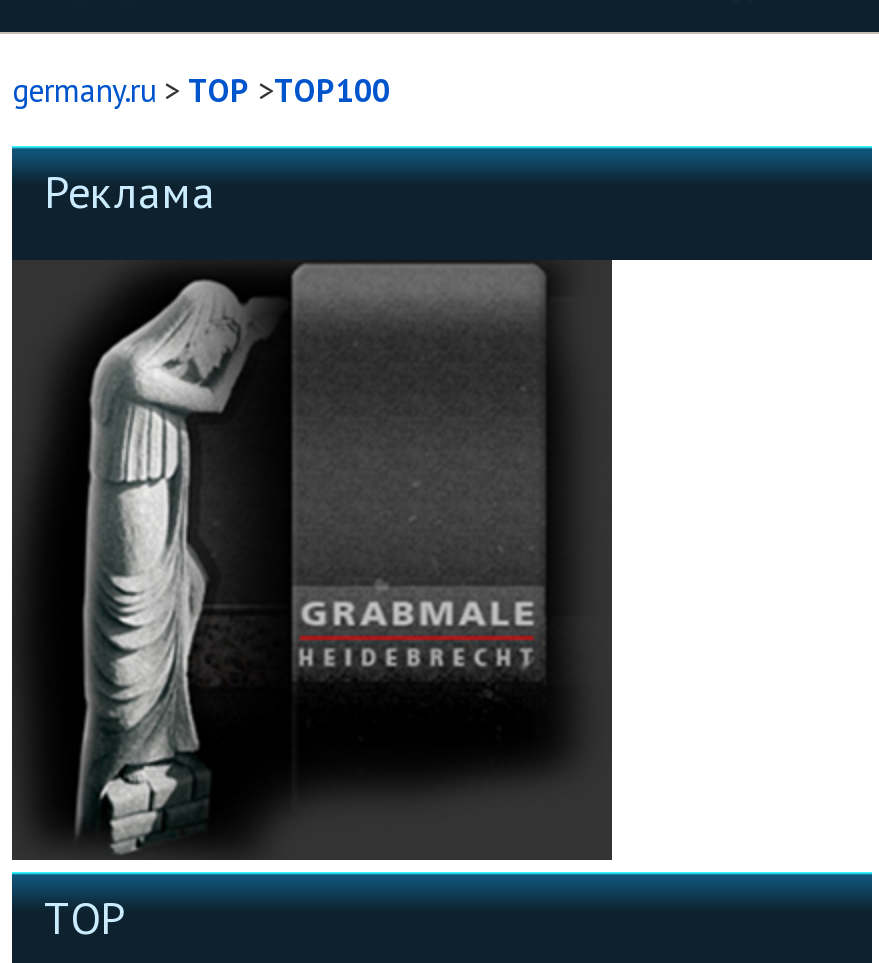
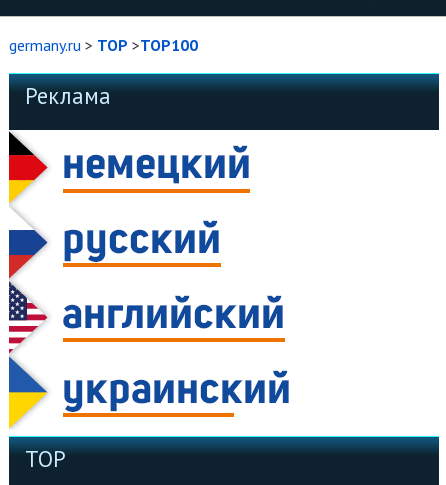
[10,260,614,862] [image] -> [8,129,309,430] [image]

